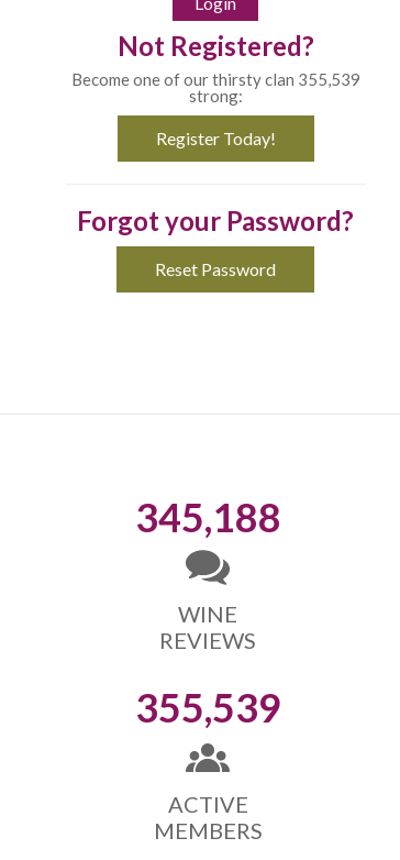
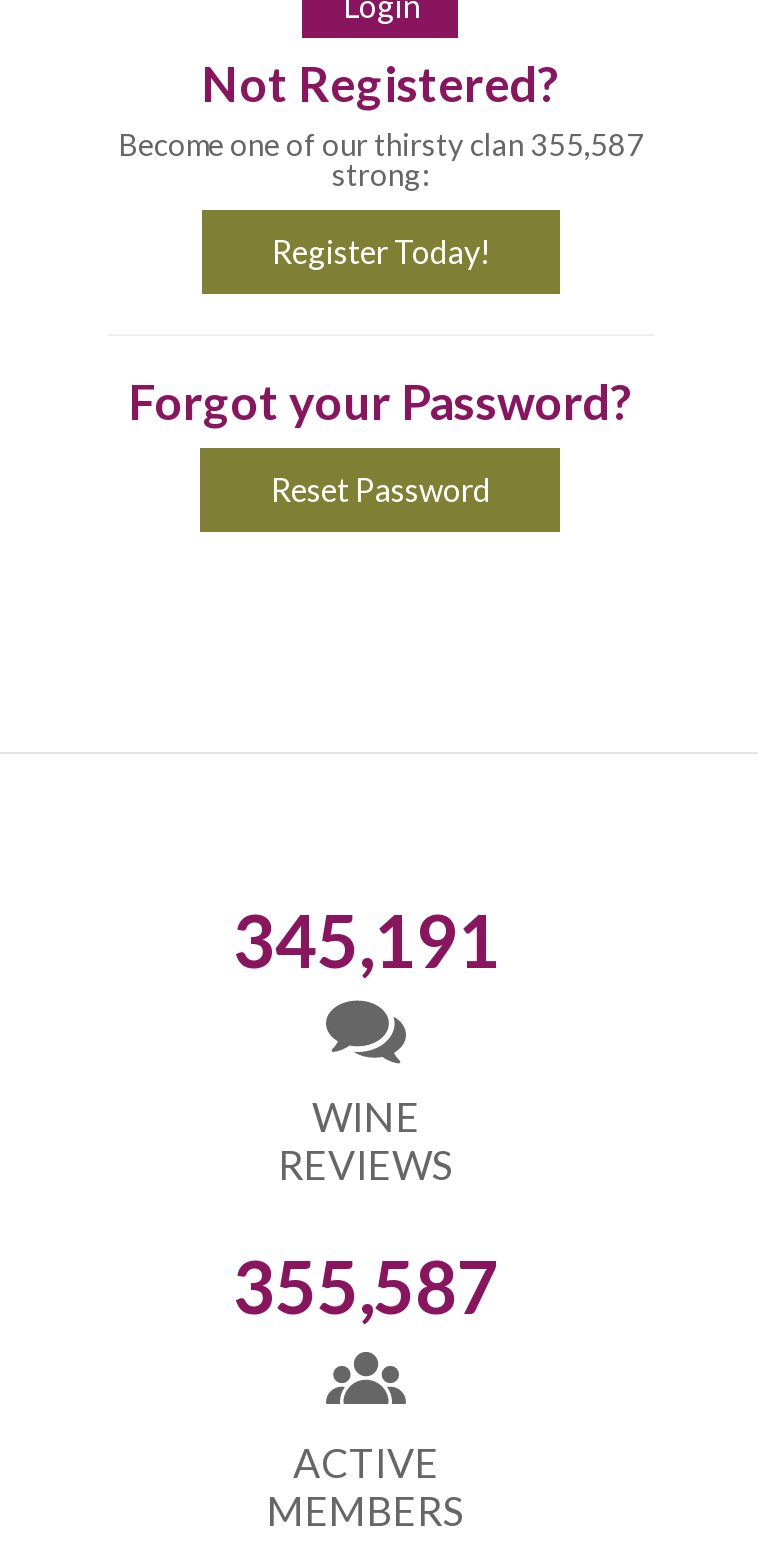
[71,69,360,89] Become one of our thirsty clan 355,539 -> [118,126,644,162] Become one of our thirsty clan 355,587
[135,493,281,541] 345,188 -> [233,896,499,984] 345,191
[135,683,281,731] 355,539 -> [233,1242,499,1330] 355,587

